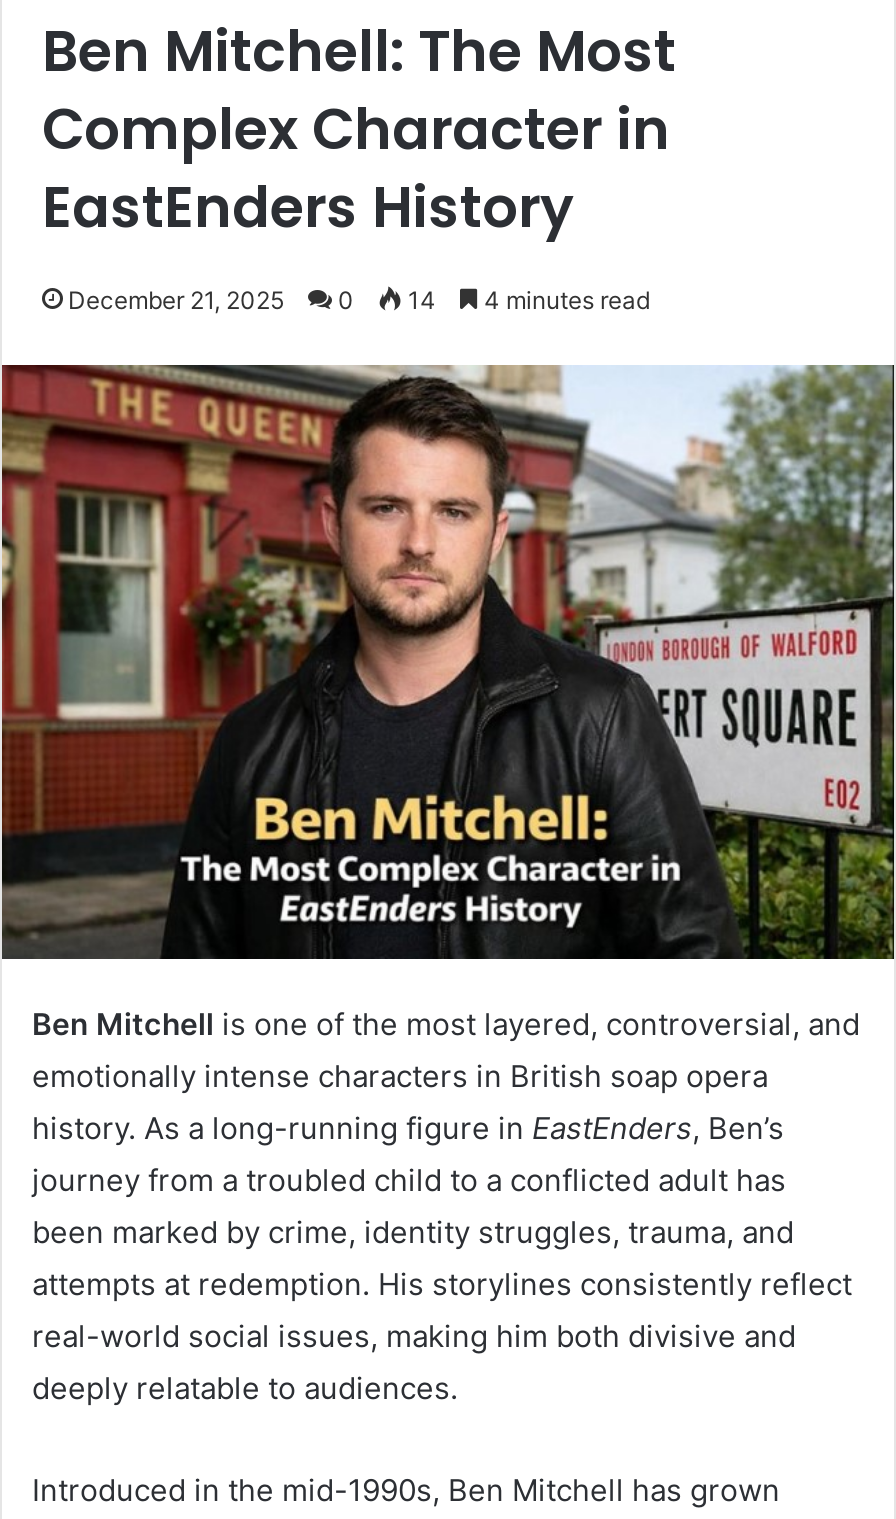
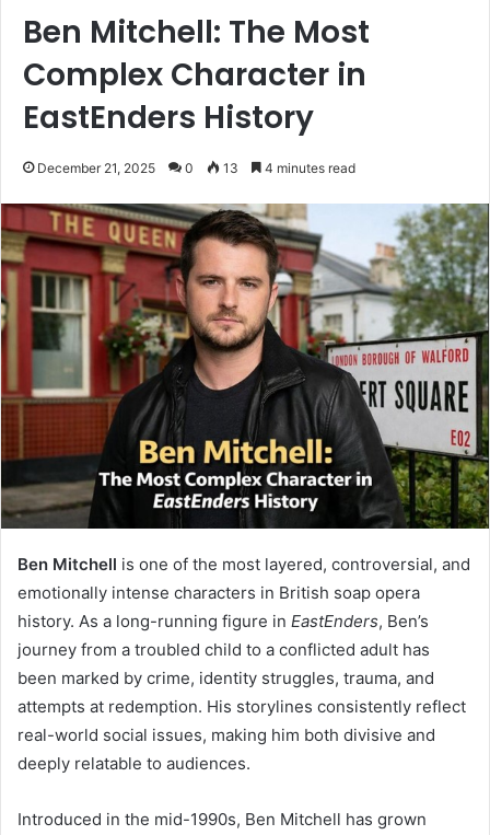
[68,285,650,315] December 21, 2025 0 14 4 minutes read -> [37,160,355,176] December 21, 2025 0 13 4 minutes read

